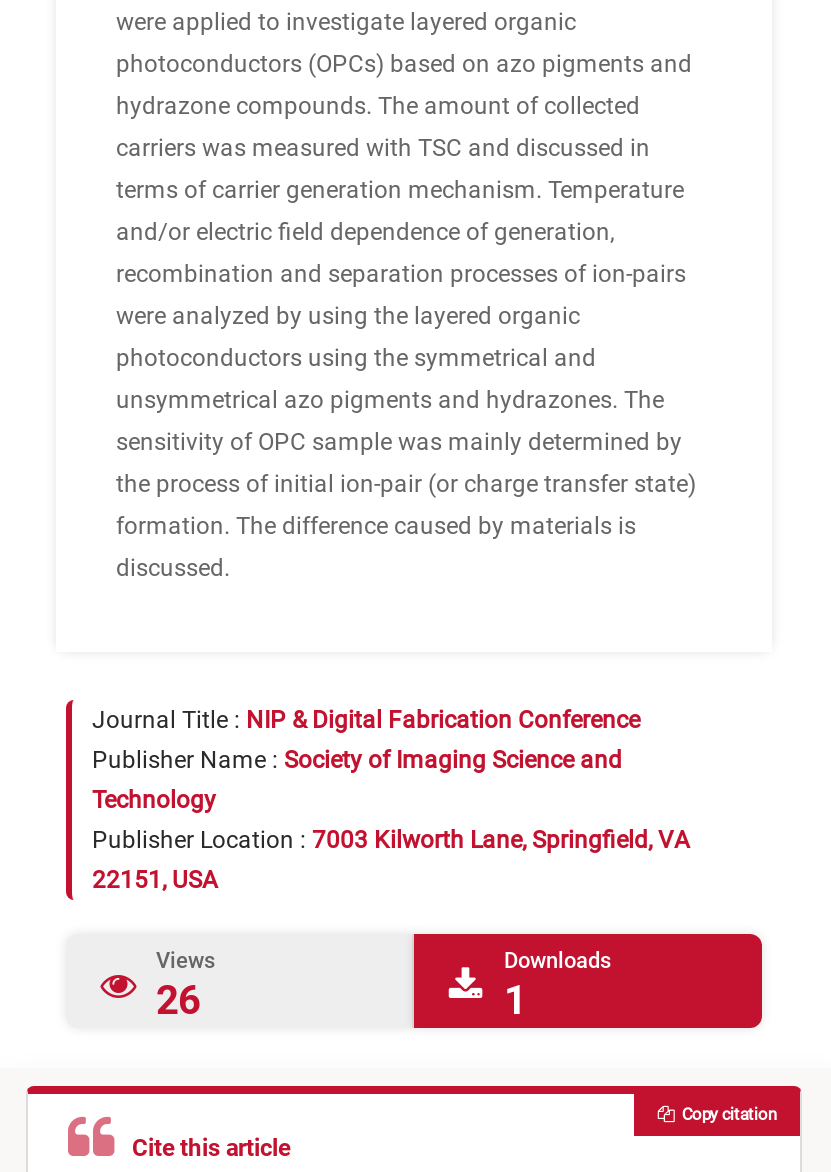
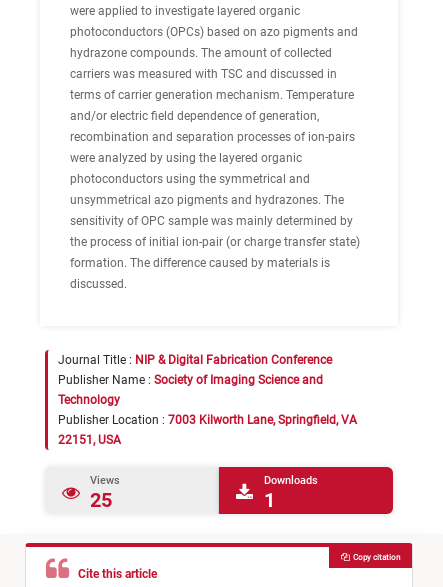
[156,976,200,1024] 26 -> [90,488,112,512] 25

